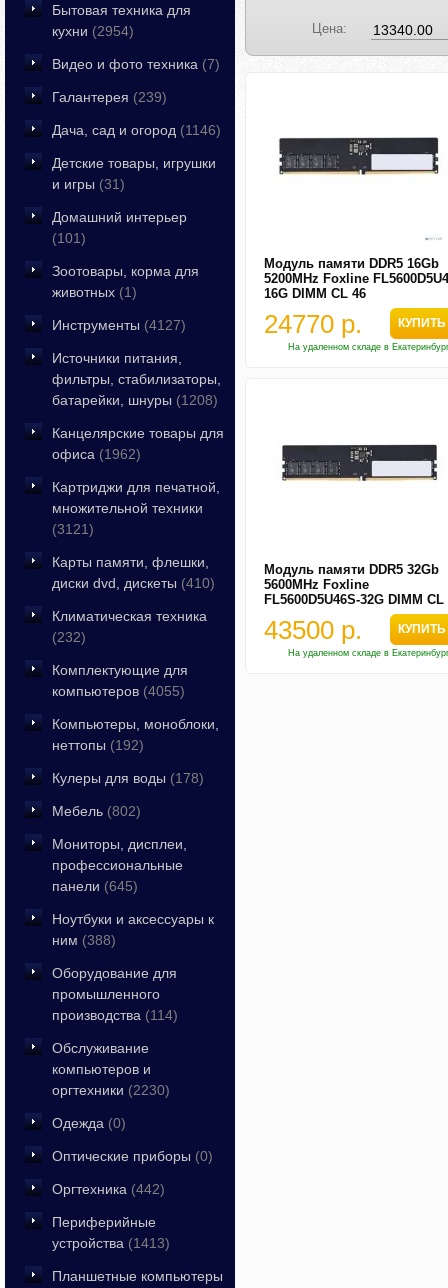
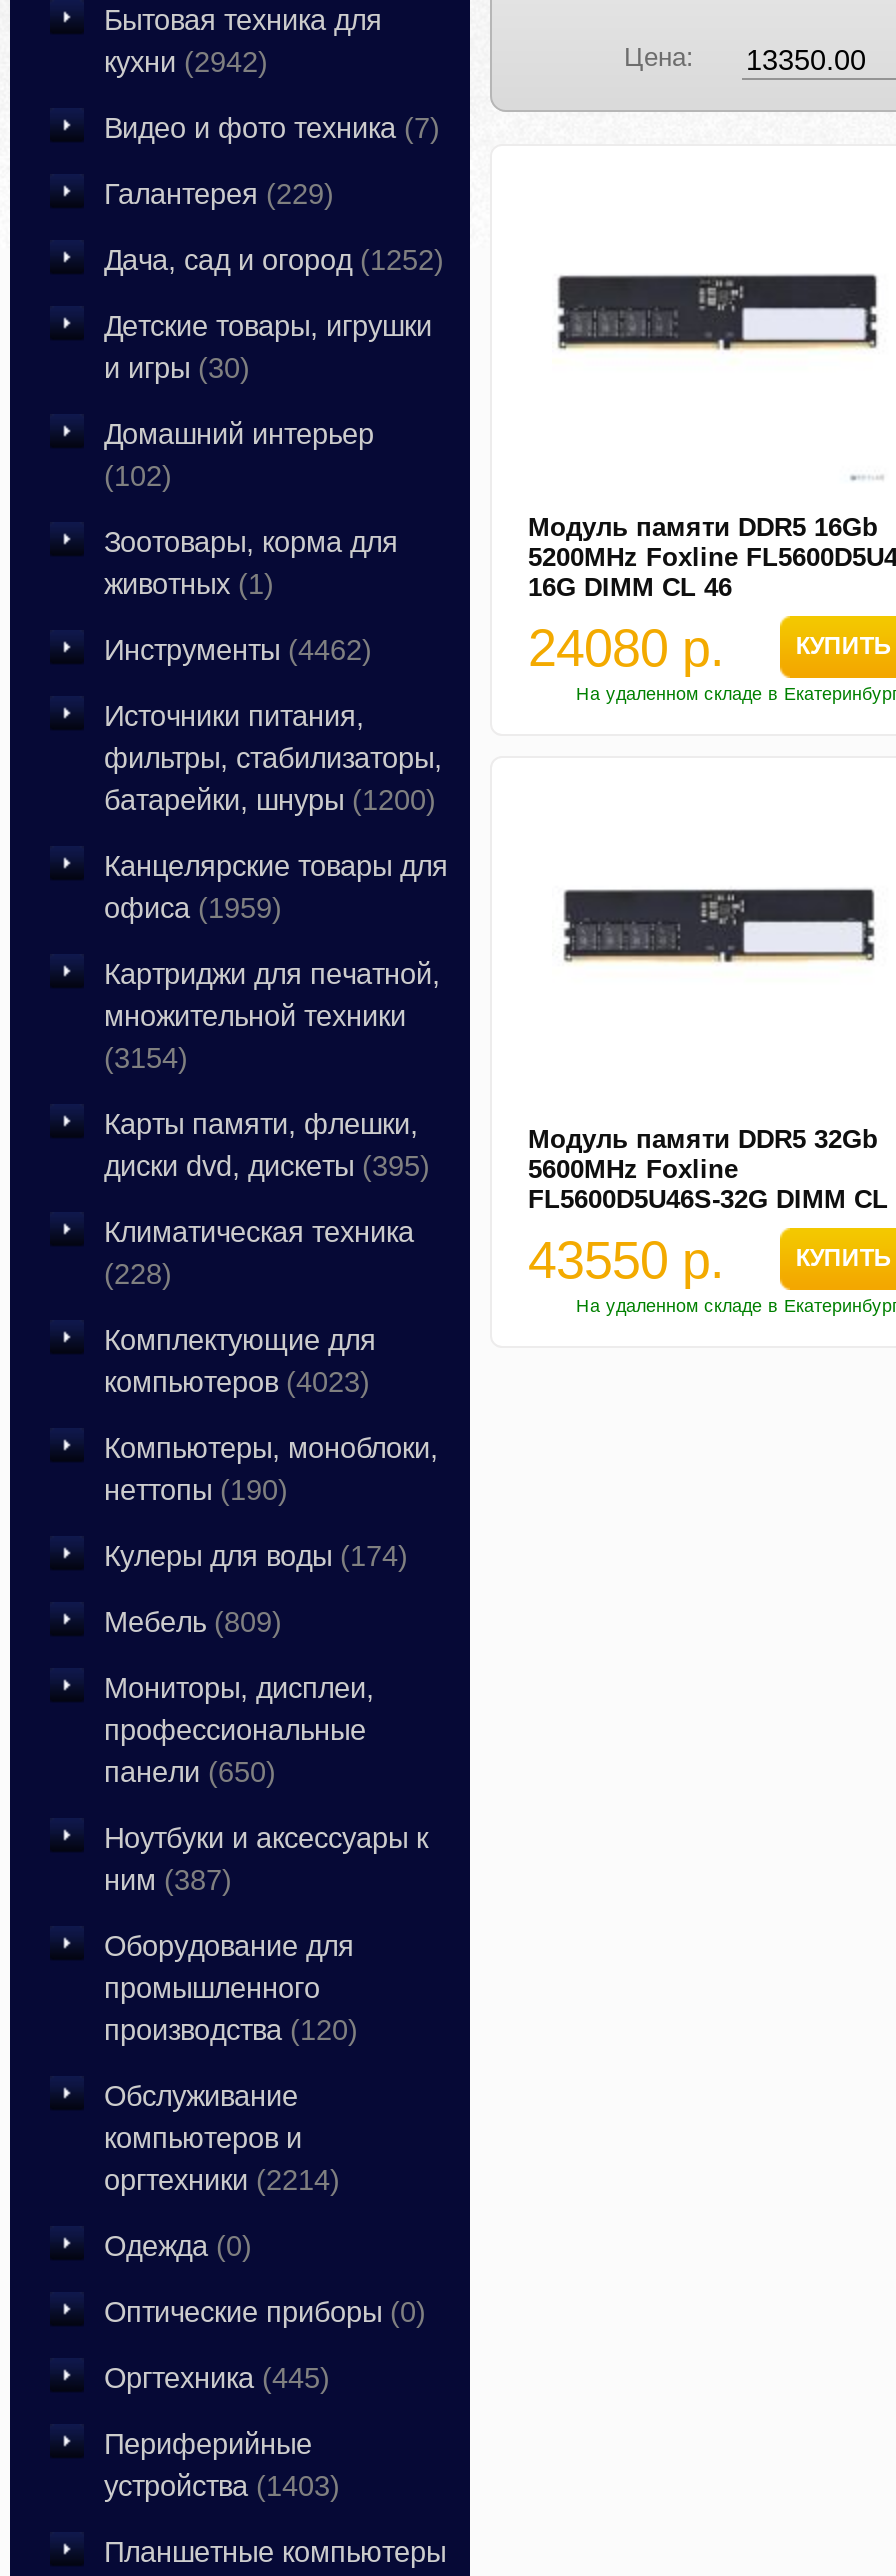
[52,23,134,39] кухни (2954) -> [104,46,268,78] кухни (2942)
[52,89,167,105] Галантерея (239) -> [104,178,334,210] Галантерея (229)
[52,122,221,138] Дача, сад и огород (1146) -> [104,244,444,276] Дача, сад и огород (1252)
[52,176,125,192] и игры (31) -> [104,352,250,384] и игры (30)
[52,230,86,246] (101) -> [104,460,172,492] (102)
[264,309,362,339] 24770 р. -> [528,618,724,678] 24080 р.
[52,317,186,333] Инструменты (4127) -> [104,634,372,666] Инструменты (4462)
[52,392,218,408] батарейки, шнуры (1208) -> [104,784,436,816] батарейки, шнуры (1200)
[52,446,141,462] офиса (1962) -> [104,892,282,924] офиса (1959)
[52,521,94,537] (3121) -> [104,1042,188,1074] (3154)
[52,575,215,591] диски dvd, дискеты (410) -> [104,1150,430,1182] диски dvd, дискеты (395)
[264,615,362,645] 43500 р. -> [528,1230,724,1290] 43550 р.
[52,629,86,645] (232) -> [104,1258,172,1290] (228)
[52,683,185,699] компьютеров (4055) -> [104,1366,370,1398] компьютеров (4023)
[52,737,144,753] неттопы (192) -> [104,1474,288,1506] неттопы (190)
[52,770,204,786] Кулеры для воды (178) -> [104,1540,408,1572] Кулеры для воды (174)
[52,803,141,819] Мебель (802) -> [104,1606,282,1638] Мебель (809)
[52,878,138,894] панели (645) -> [104,1756,276,1788] панели (650)
[52,932,116,948] ним (388) -> [104,1864,232,1896] ним (387)
[52,1007,178,1023] производства (114) -> [104,2014,358,2046] производства (120)
[52,1082,170,1098] оргтехники (2230) -> [104,2164,340,2196] оргтехники (2214)
[52,1181,165,1197] Оргтехника (442) -> [104,2362,330,2394] Оргтехника (445)
[52,1235,170,1251] устройства (1413) -> [104,2470,340,2502] устройства (1403)

